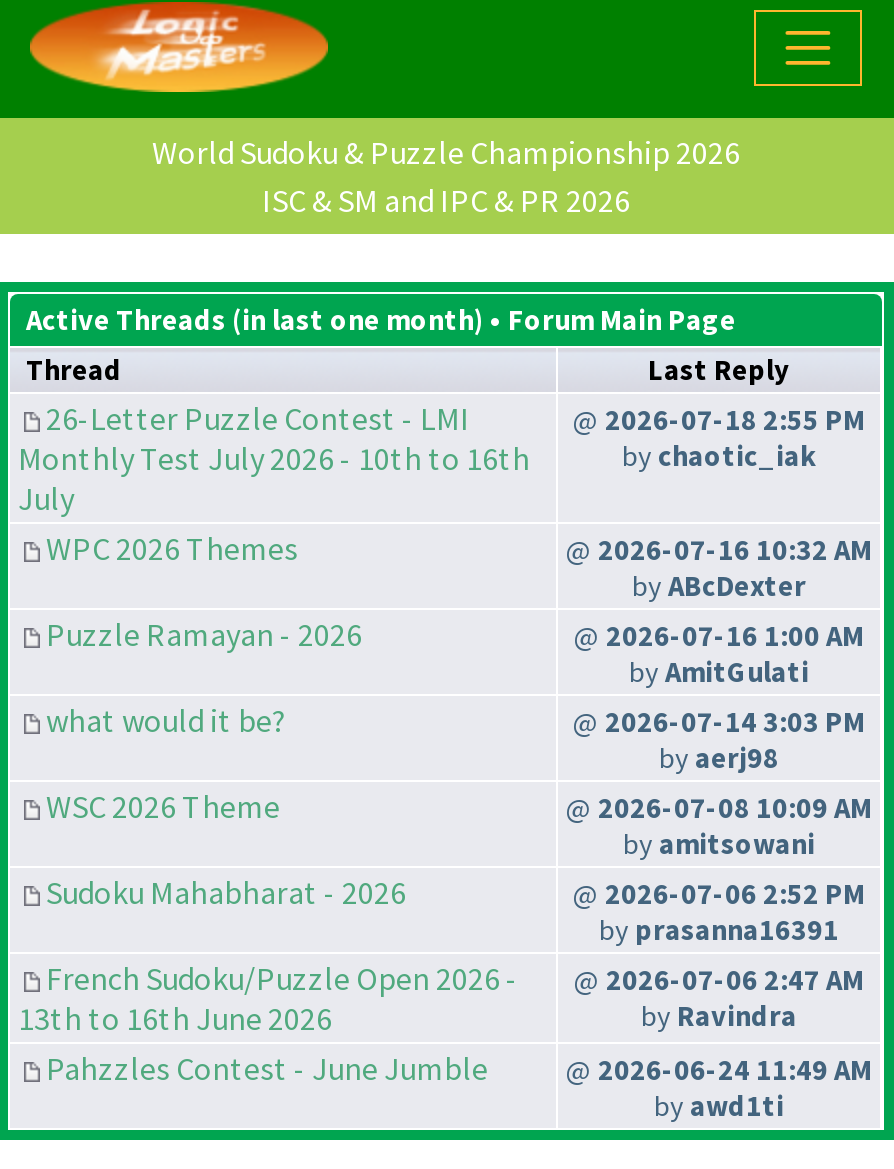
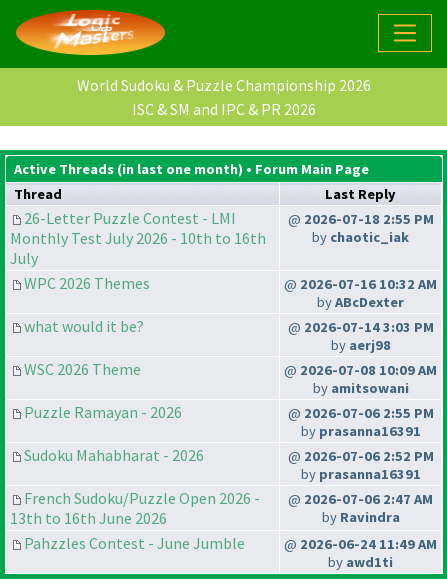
moved [46,615,362,655] -> [24,402,182,422]: Puzzle Ramayan - 2026
[574,619,864,691] @ 2026-07-16 1:00 AM | by AmitGulati -> none
moved [46,701,872,863] -> [24,316,437,397]: what would it be? | @ 2026-07-14 3:03 PM | by aerj98 | WSC 2026 Theme | @ 2026-07-08 10:09 AM | by amitsowani
none -> [287,404,433,440] @ 2026-07-06 2:55 PM | by prasanna16391

